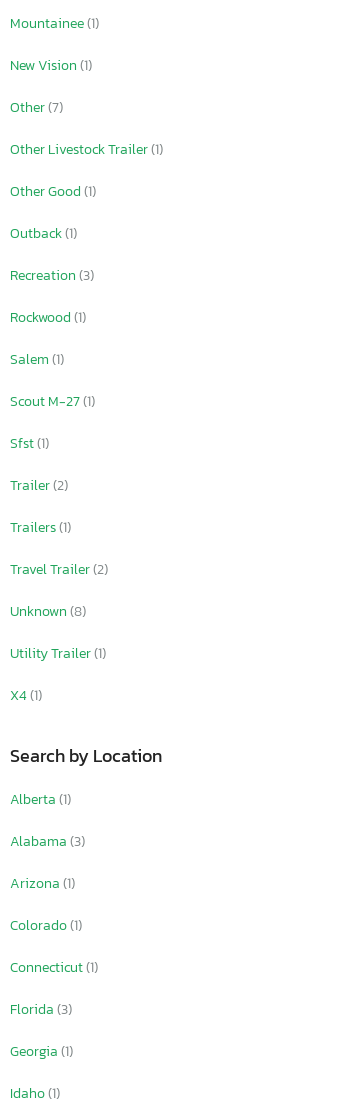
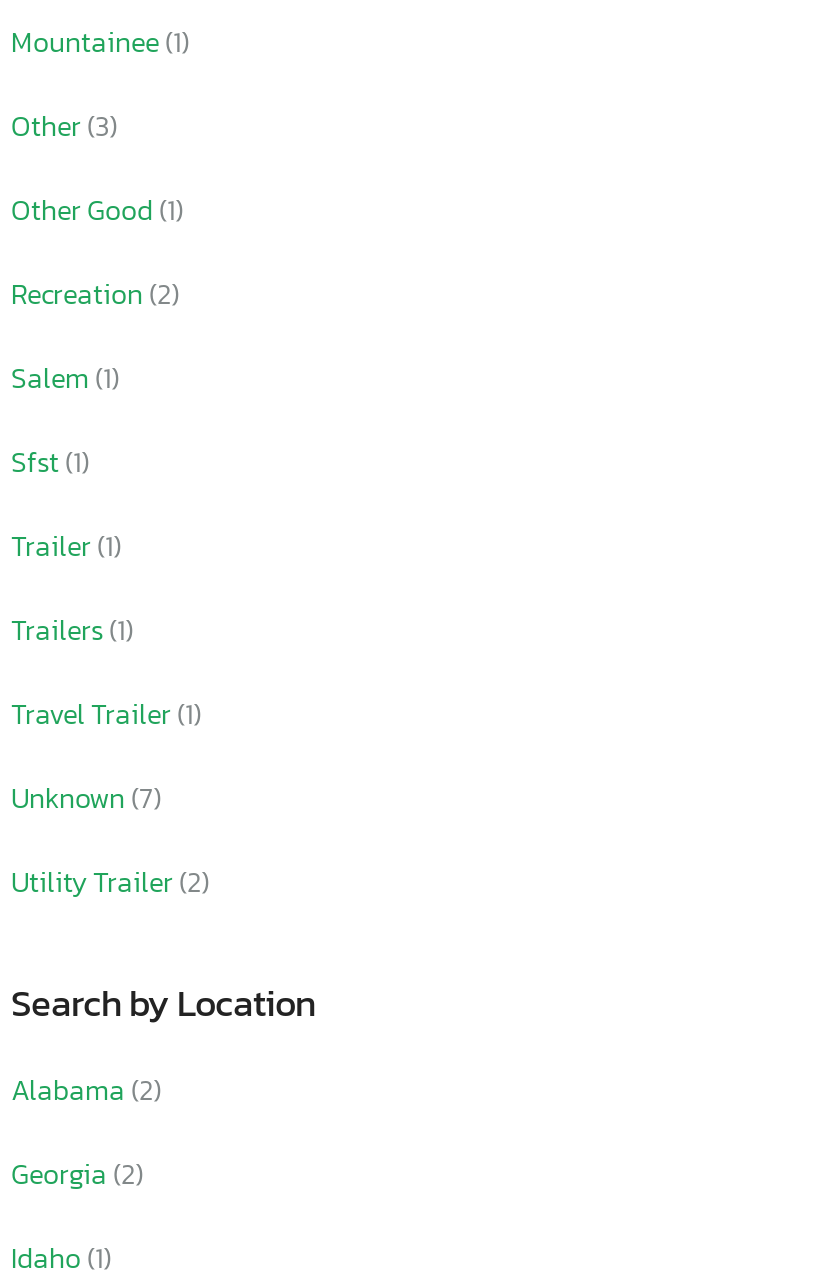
[10,55,163,160] New Vision (1) | Other (7) | Other Livestock Trailer (1) -> [11,105,117,147] Other (3)
[10,223,94,328] Outback (1) | Recreation (3) | Rockwood (1) -> [11,273,179,315] Recreation (2)
[10,391,95,412] Scout M-27 (1) -> none
[10,475,68,496] Trailer (2) -> [11,525,121,567] Trailer (1)
[10,559,108,706] Travel Trailer (2) | Unknown (8) | Utility Trailer (1) | X4 (1) -> [11,693,209,903] Travel Trailer (1) | Unknown (7) | Utility Trailer (2)
[10,789,98,1062] Alberta (1) | Alabama (3) | Arizona (1) | Colorado (1) | Connecticut (1) | Florida (3) | Georgia (1) -> [11,1069,161,1195] Alabama (2) | Georgia (2)

